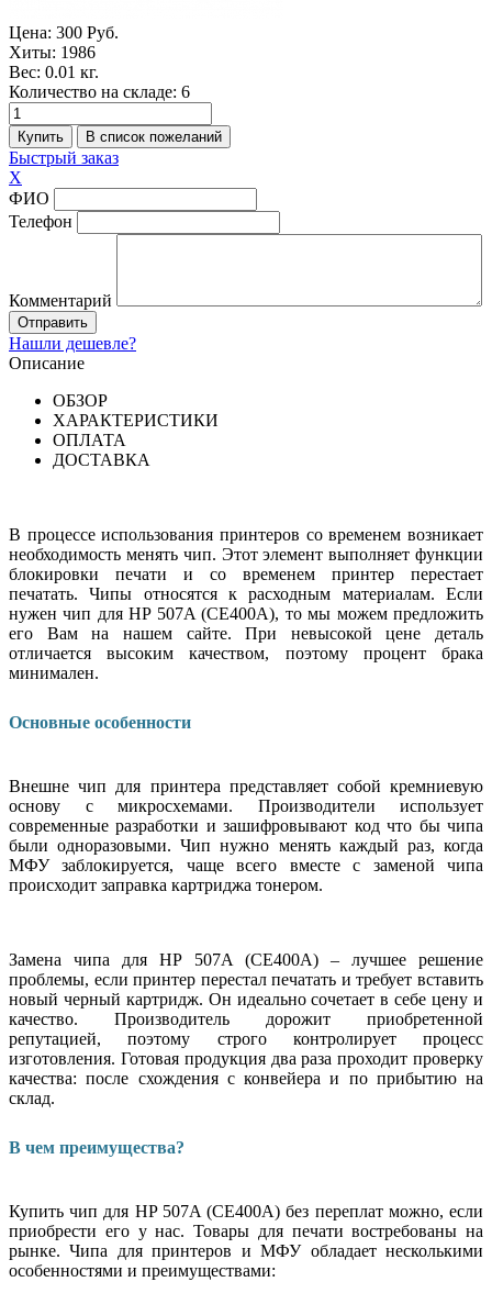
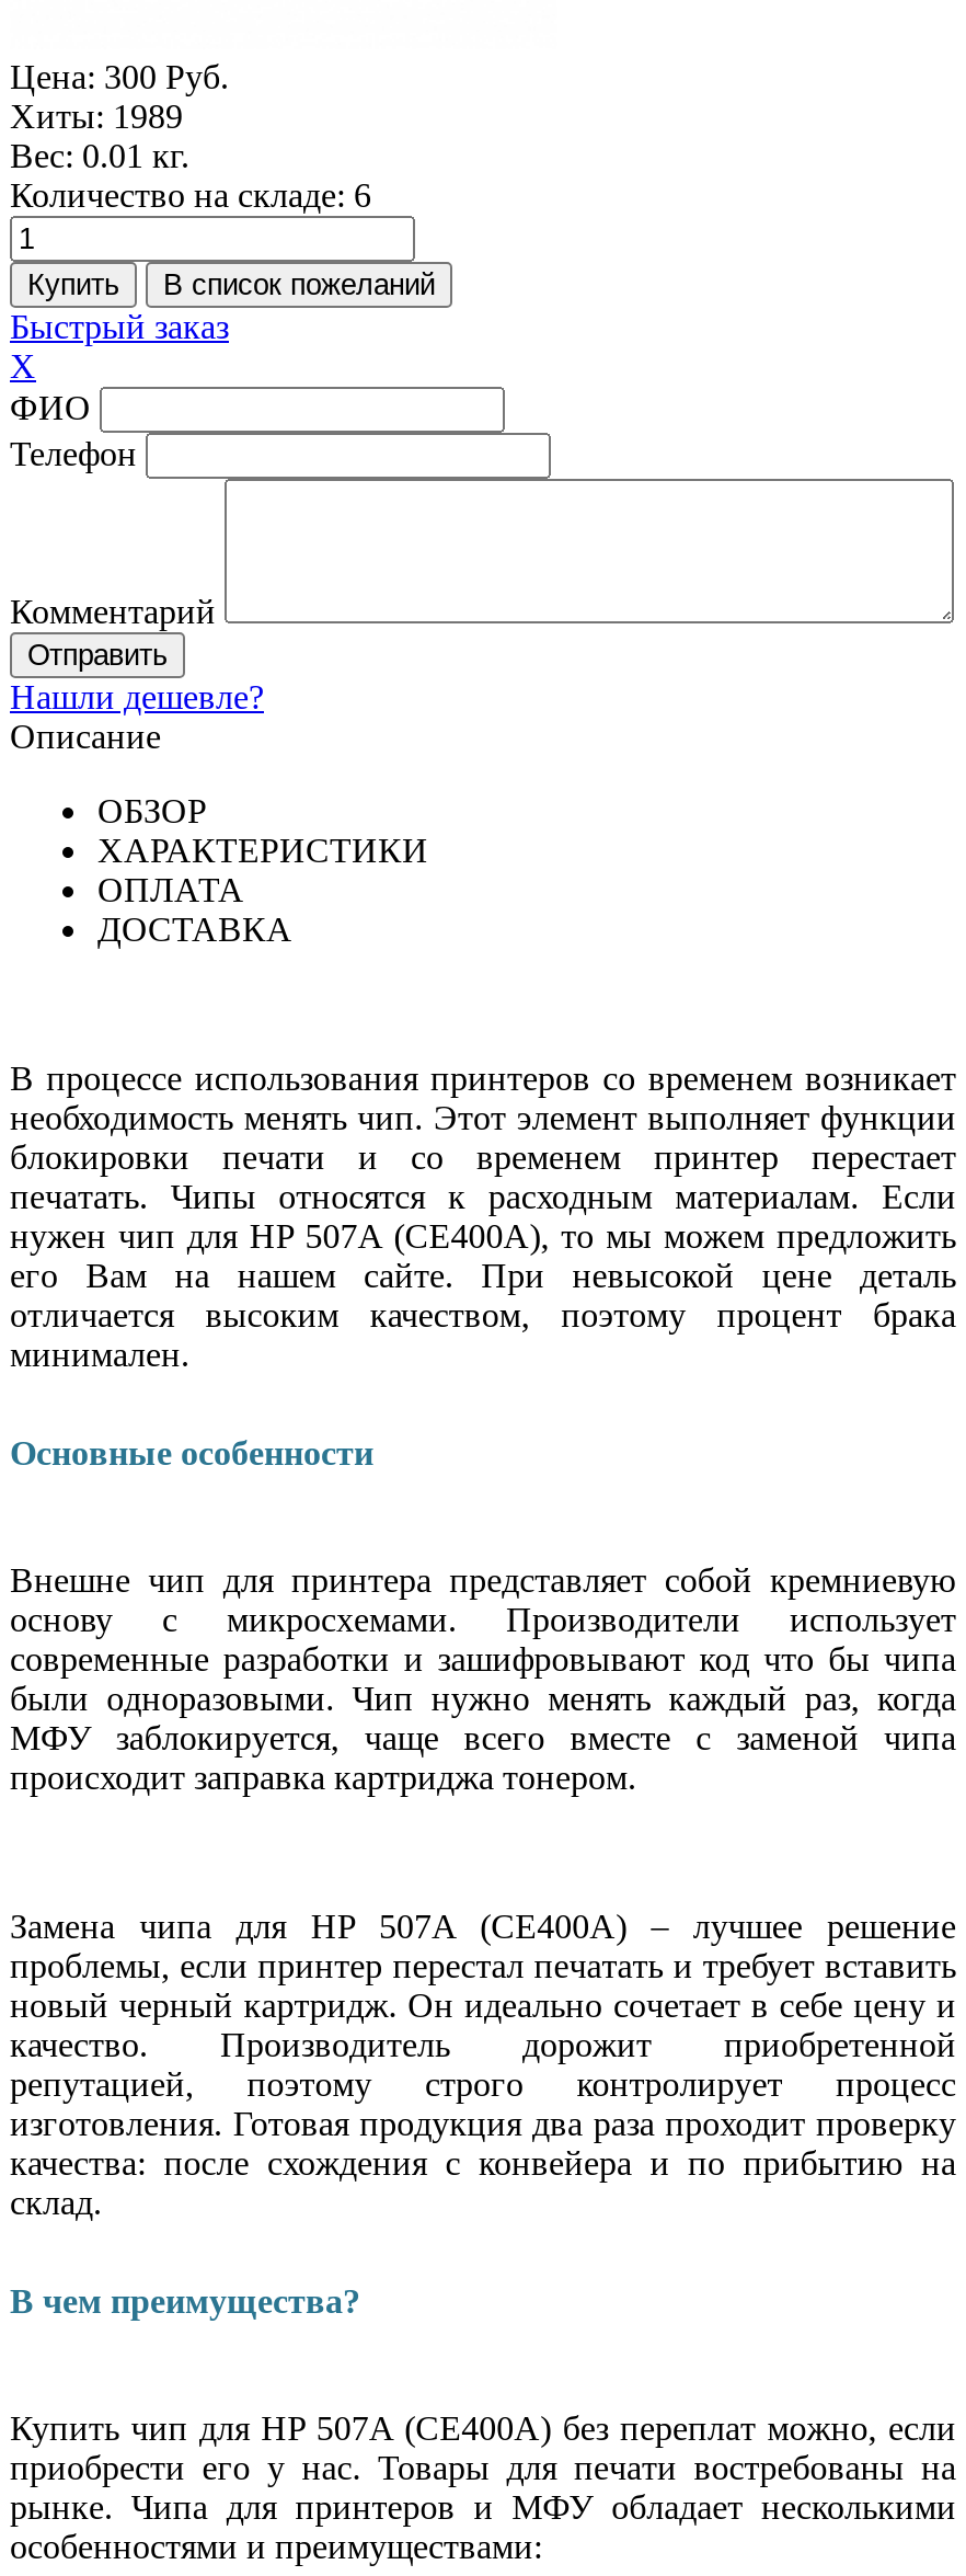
[9,43,96,62] Хиты: 1986 -> [10,98,183,135] Хиты: 1989

